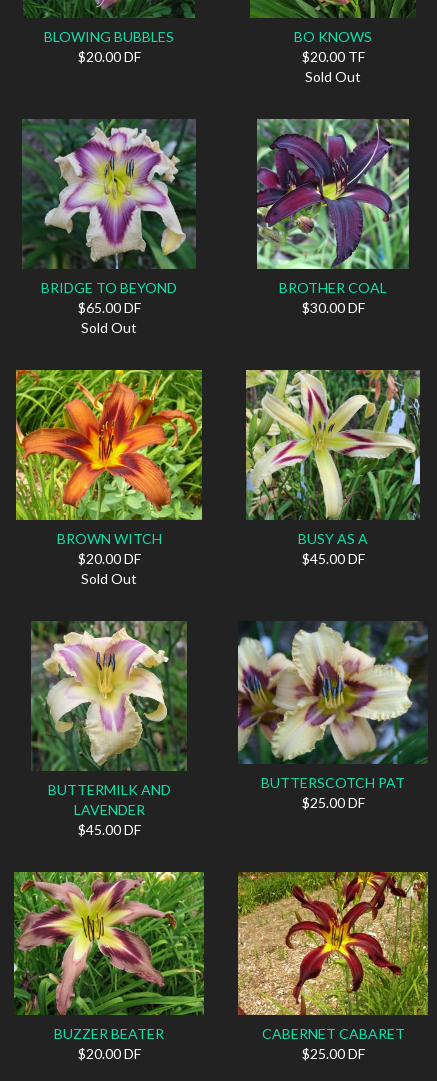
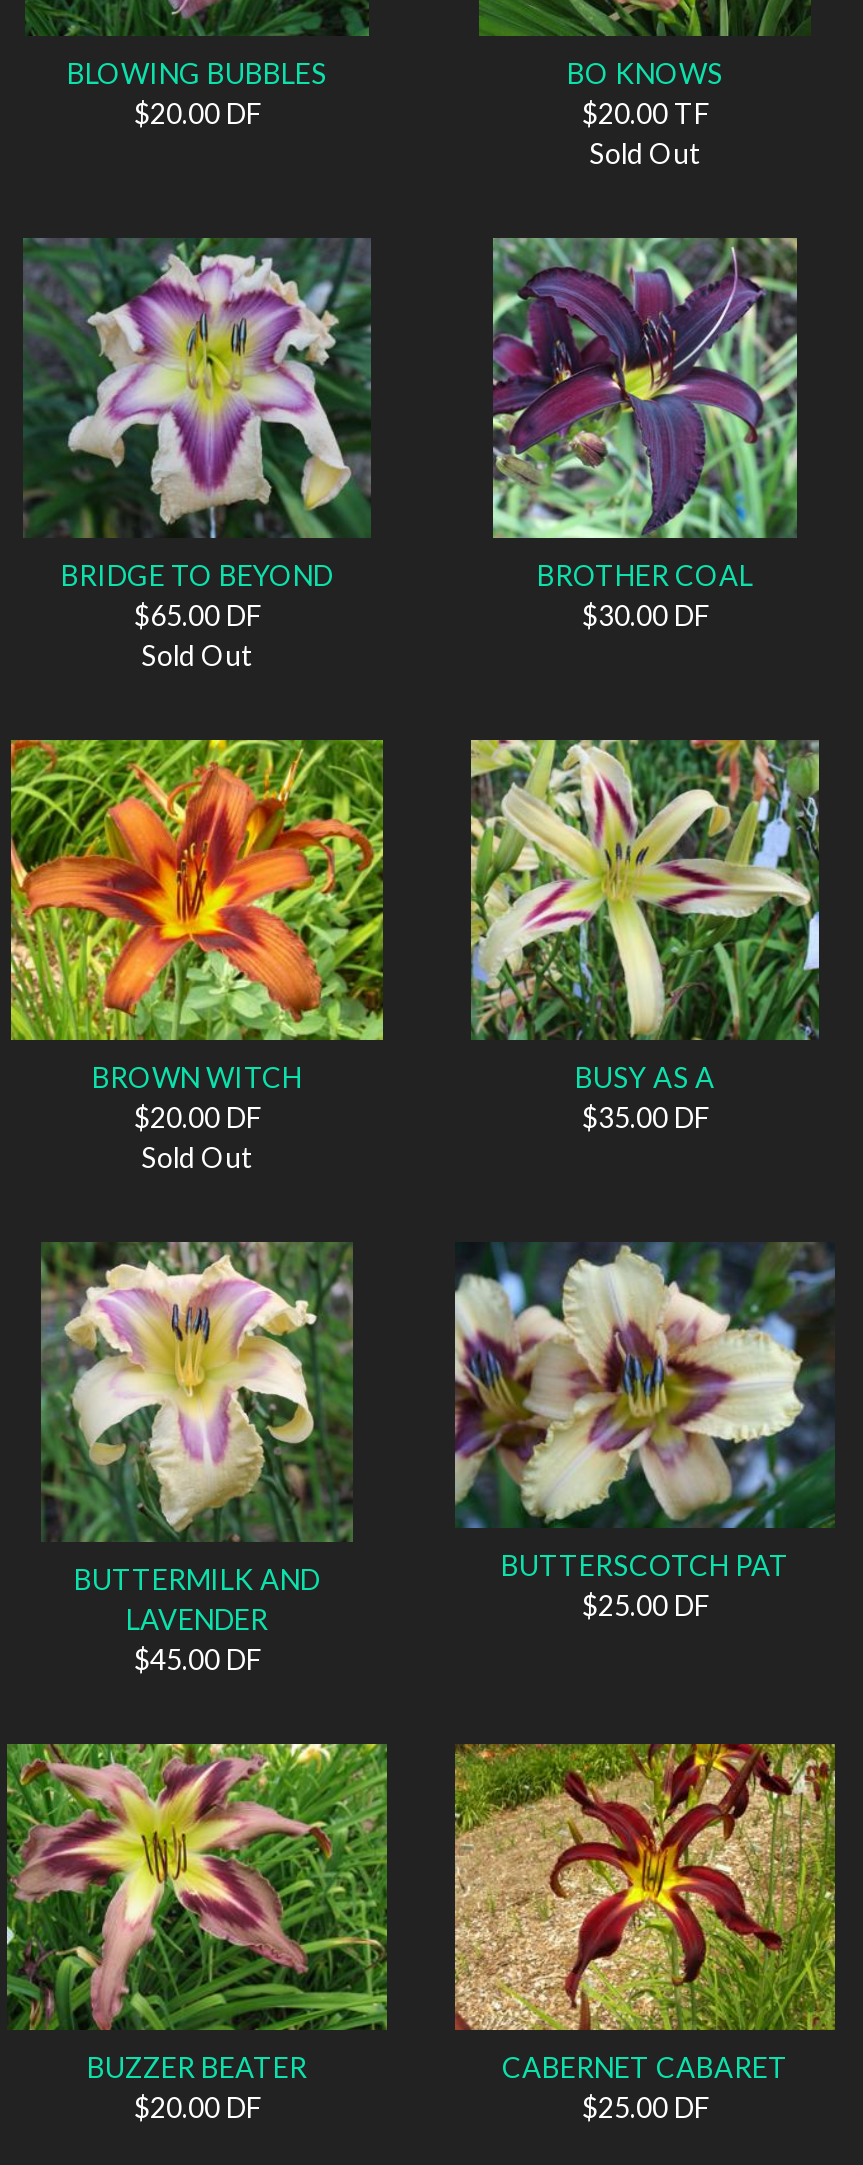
[301,550,364,567] $45.00 DF -> [582,1100,708,1134] $35.00 DF

